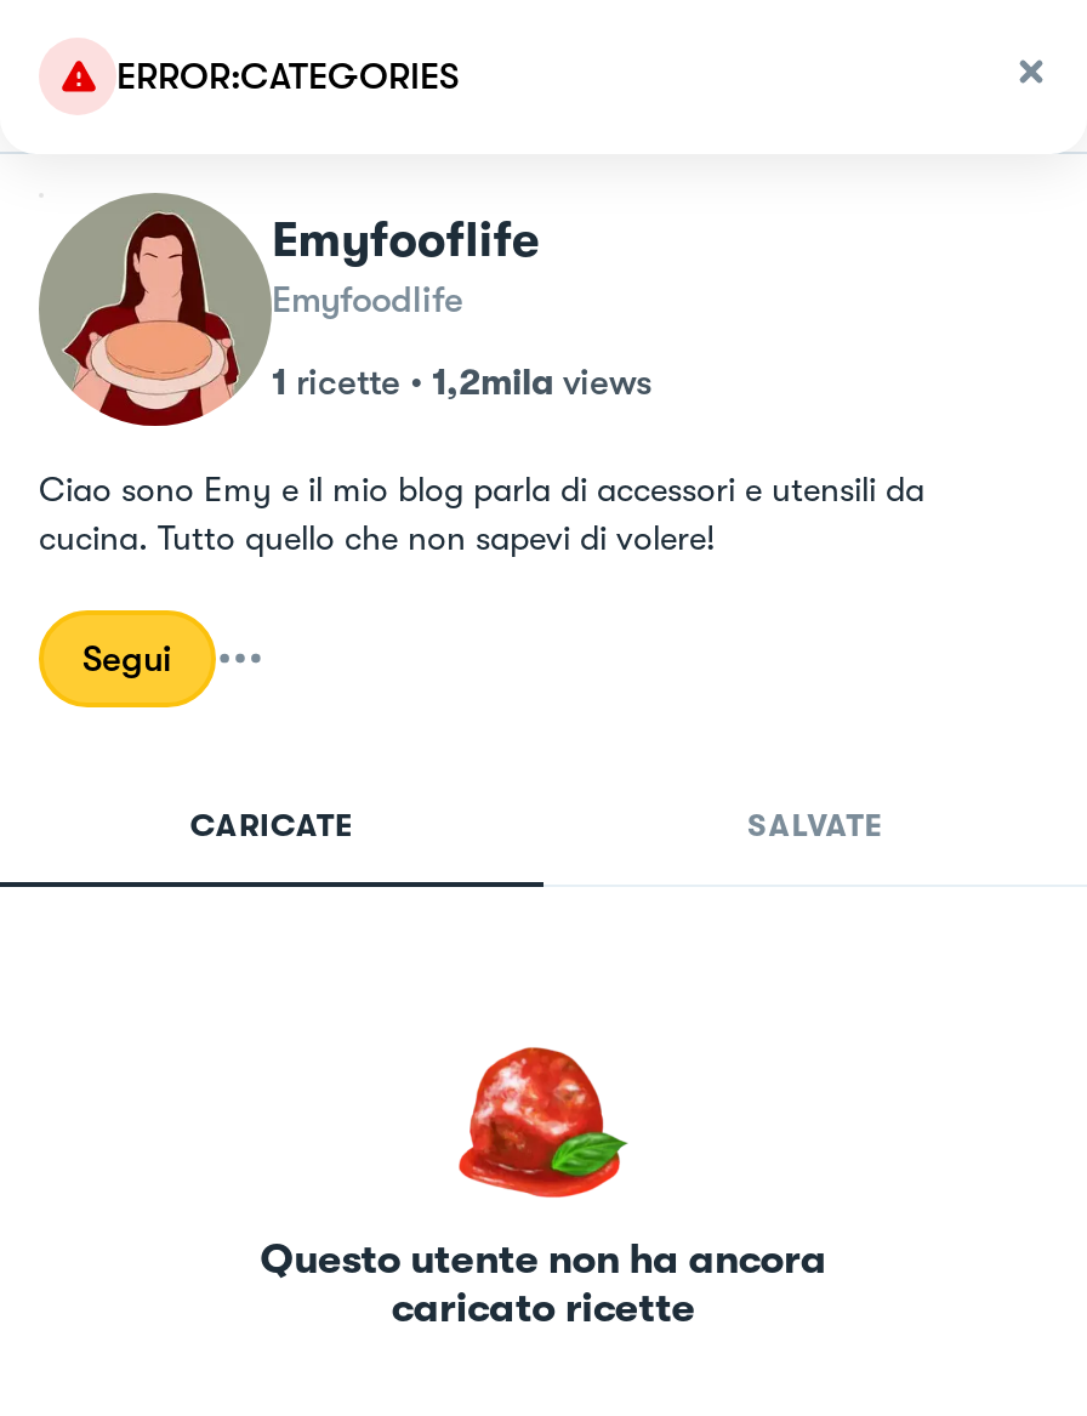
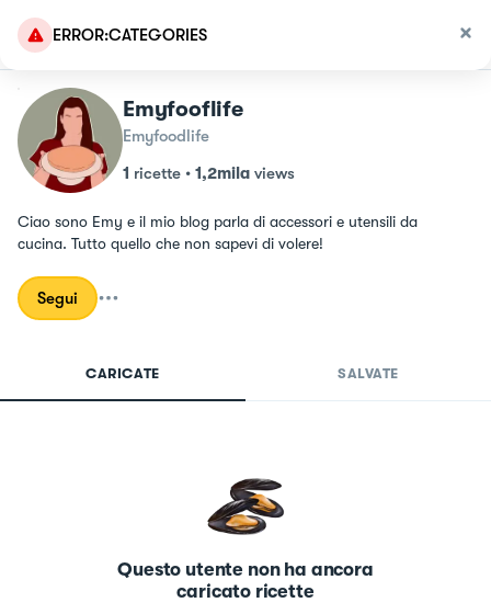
[456,1045,628,1200] [image] -> [207,474,285,542] [image]

